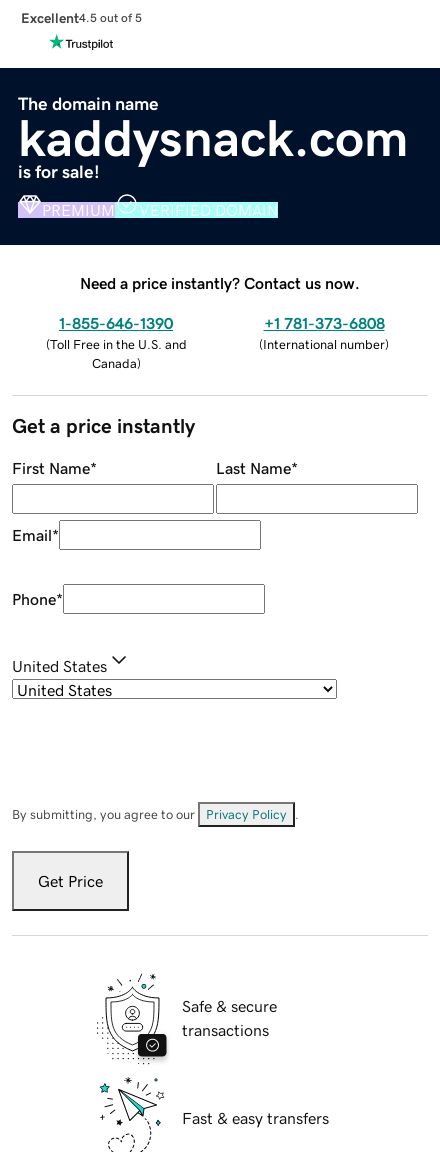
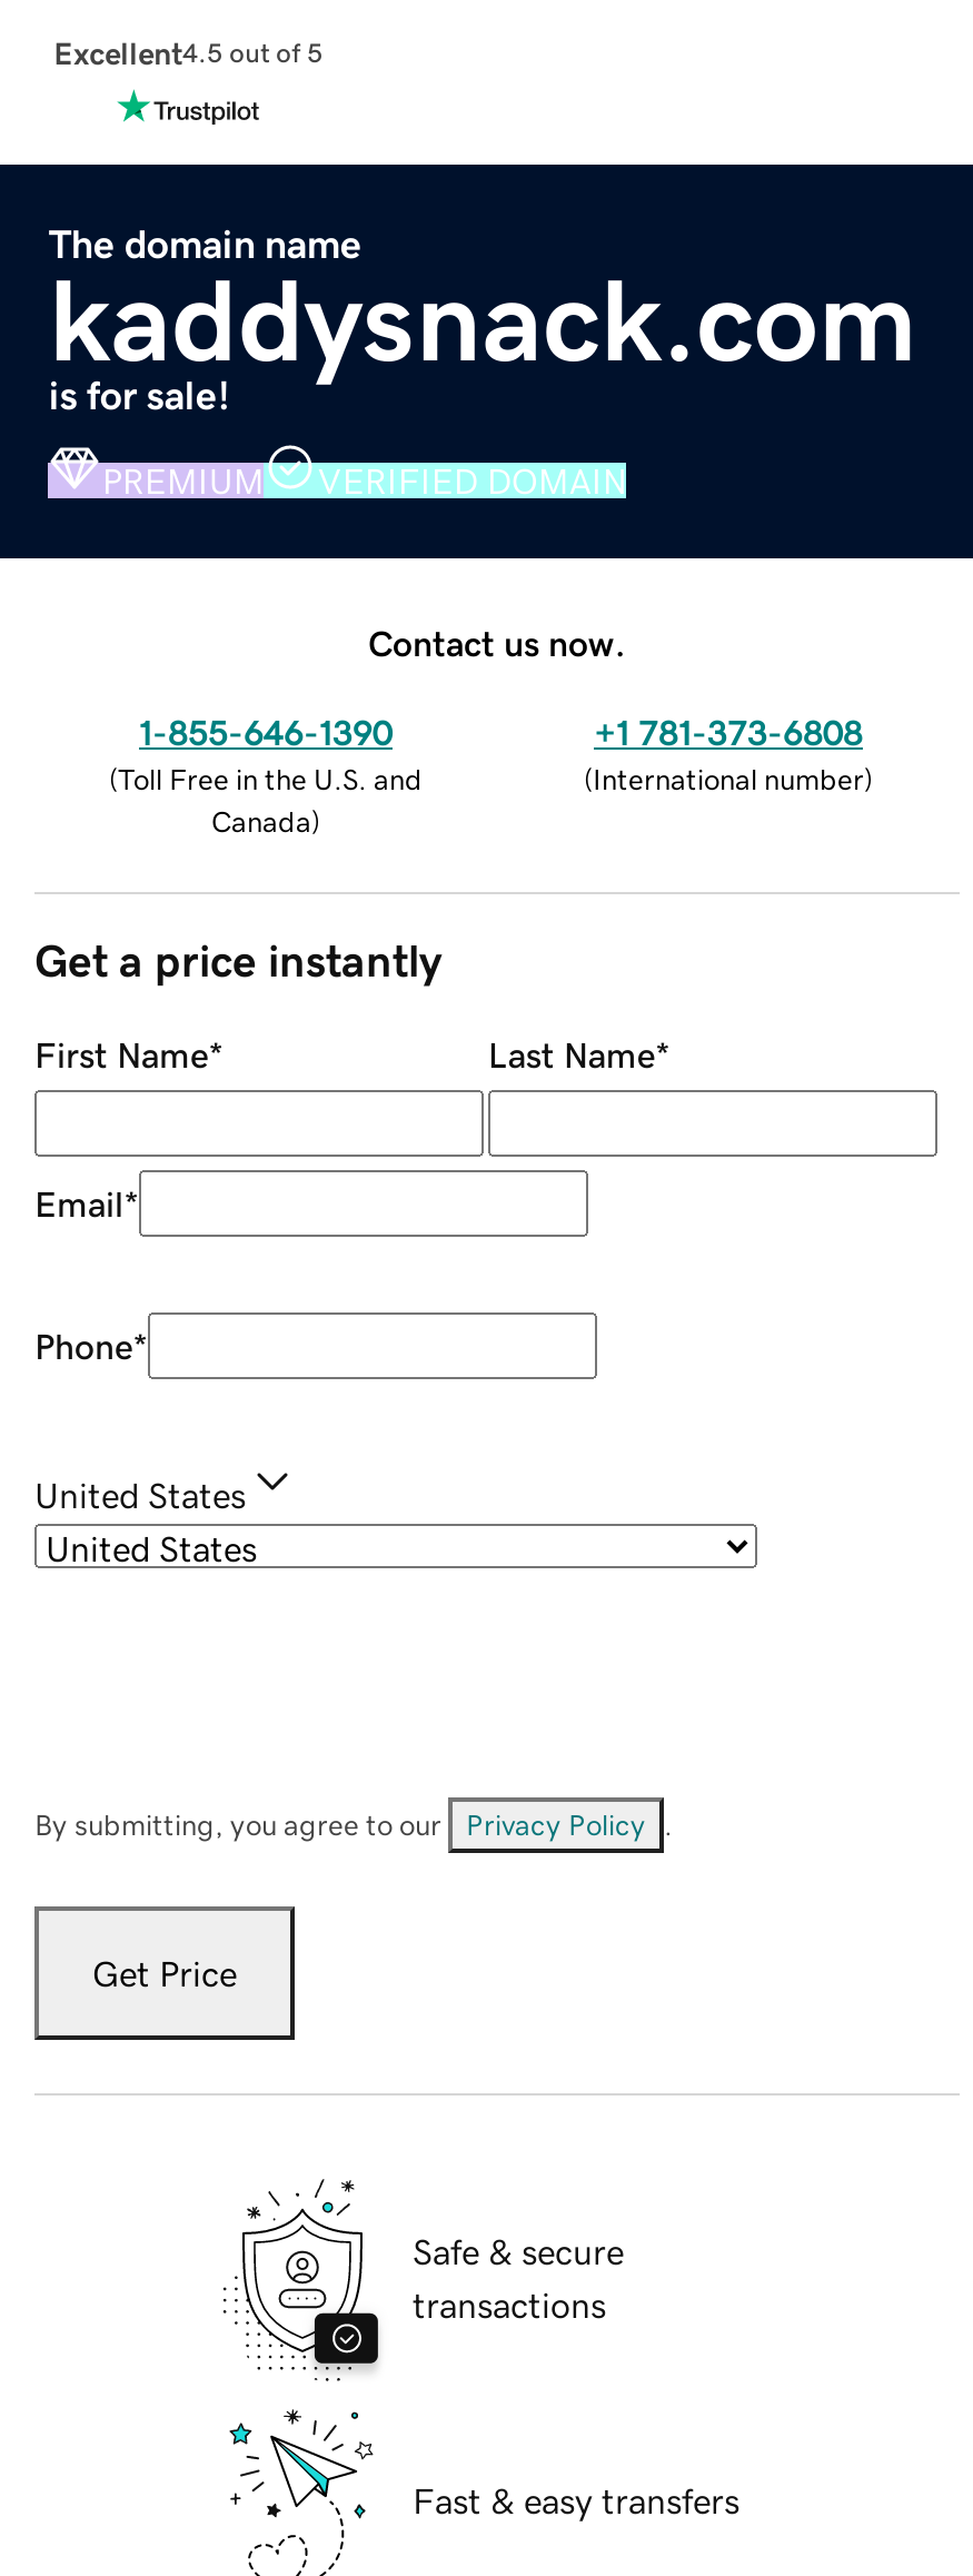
[80,275,360,291] Need a price instantly? Contact us now. -> [368,624,626,660] Contact us now.

